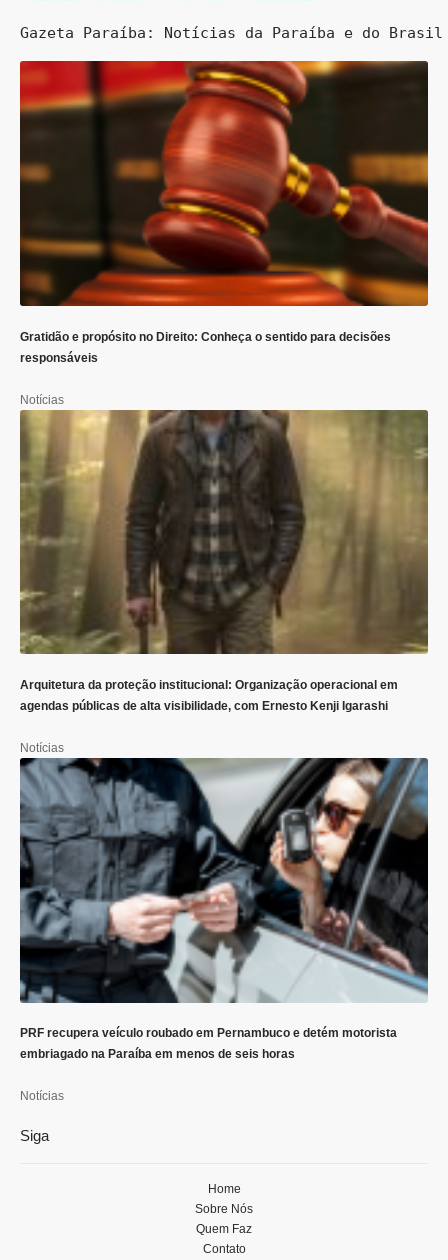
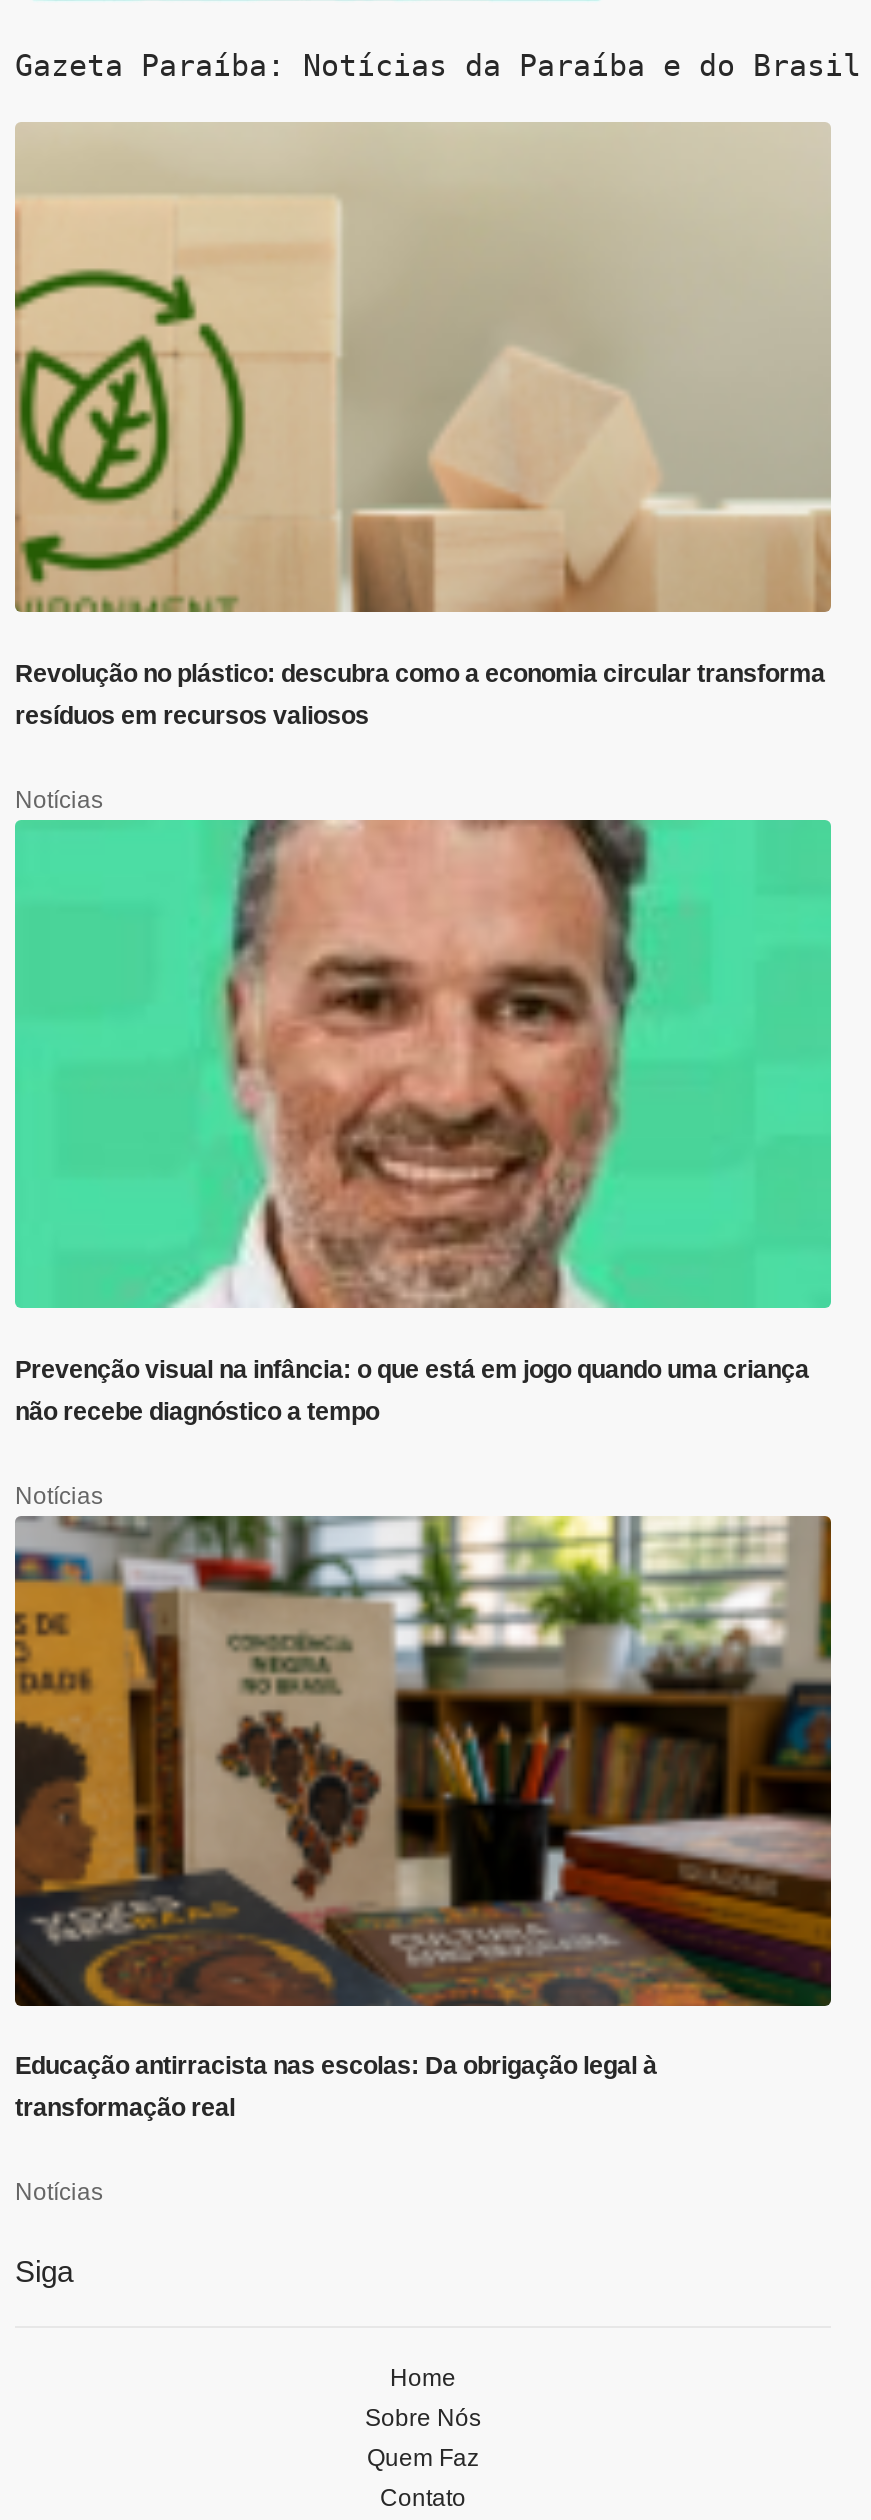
[19,60,429,344] [image] | Gratidão e propósito no Direito: Conheça o sentido para decisões -> [13,122,833,688] [image] | Revolução no plástico: descubra como a economia circular transforma
[20,351,98,365] responsáveis -> [15,702,369,730] resíduos em recursos valiosos
[19,409,429,692] [image] | Arquitetura da proteção institucional: Organização operacional em -> [13,818,833,1384] [image] | Prevenção visual na infância: o que está em jogo quando uma criança
[20,699,388,713] agendas públicas de alta visibilidade, com Ernesto Kenji Igarashi -> [15,1398,379,1426] não recebe diagnóstico a tempo
[19,757,429,1040] [image] | PRF recupera veículo roubado em Pernambuco e detém motorista -> [13,1514,833,2081] [image] | Educação antirracista nas escolas: Da obrigação legal à
[20,1047,295,1061] embriagado na Paraíba em menos de seis horas -> [15,2095,235,2123] transformação real

